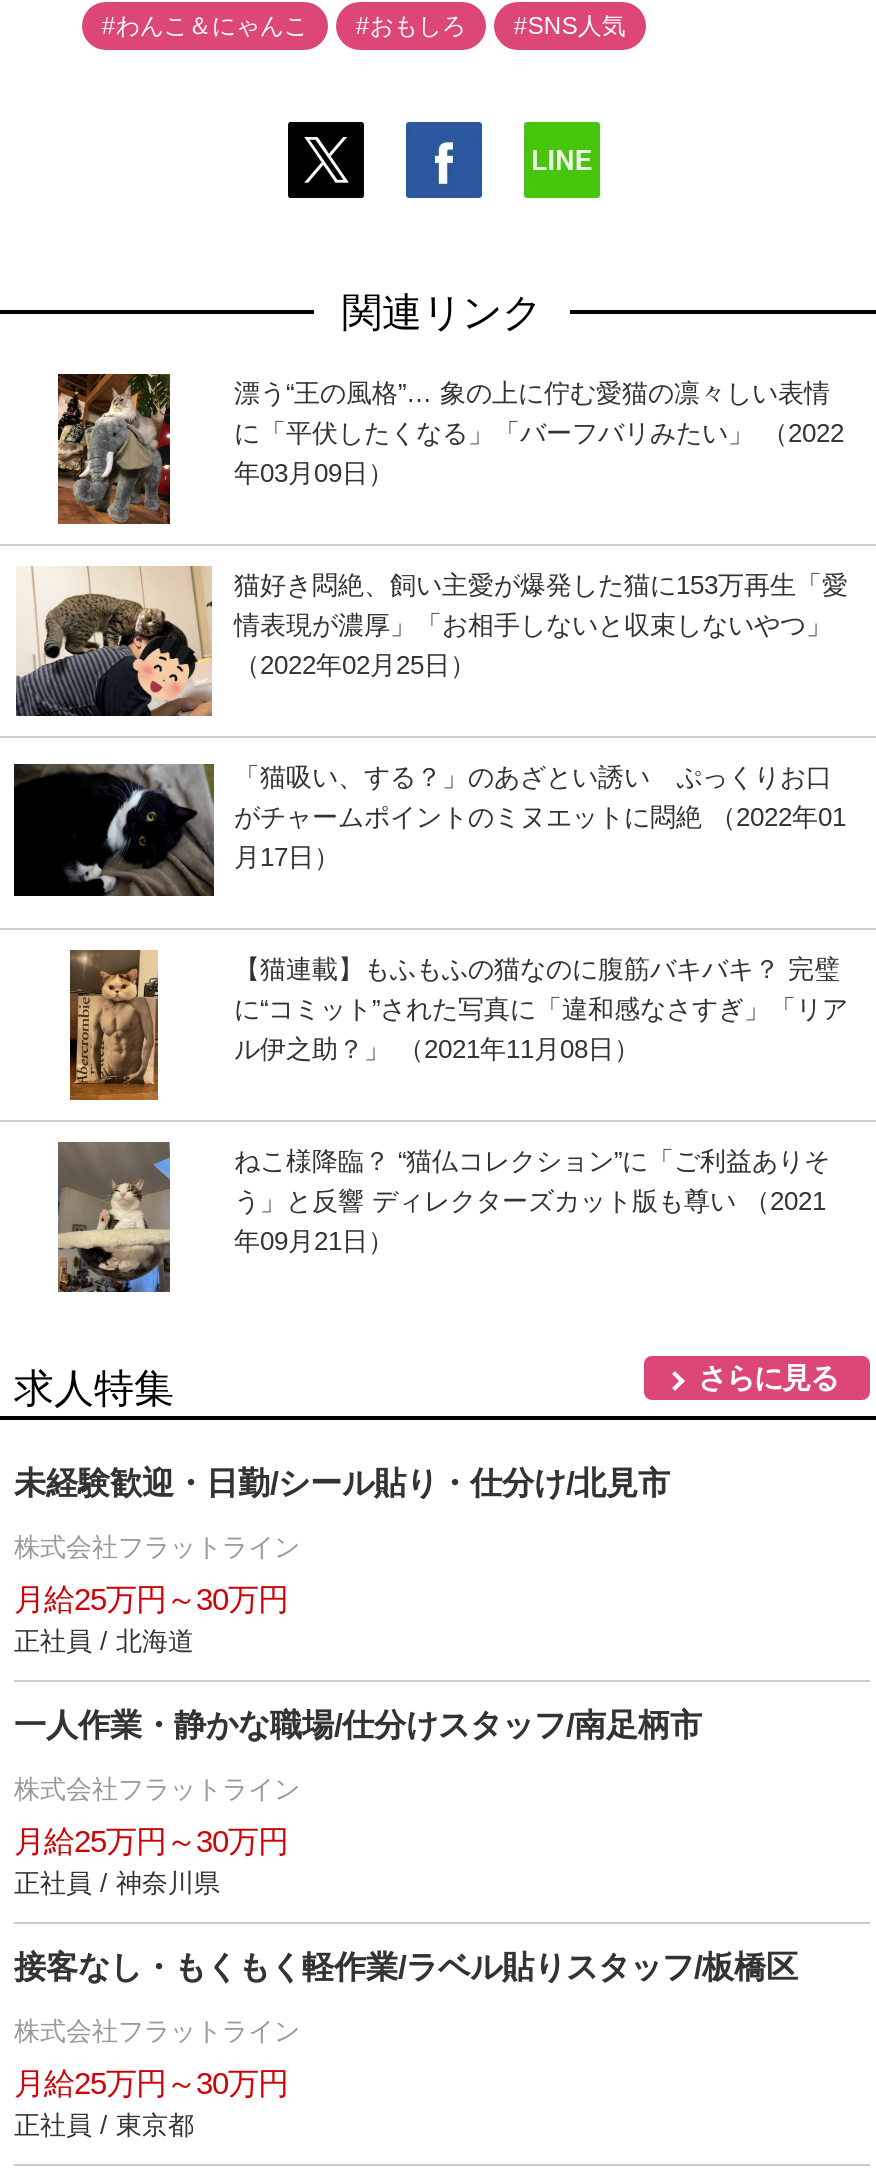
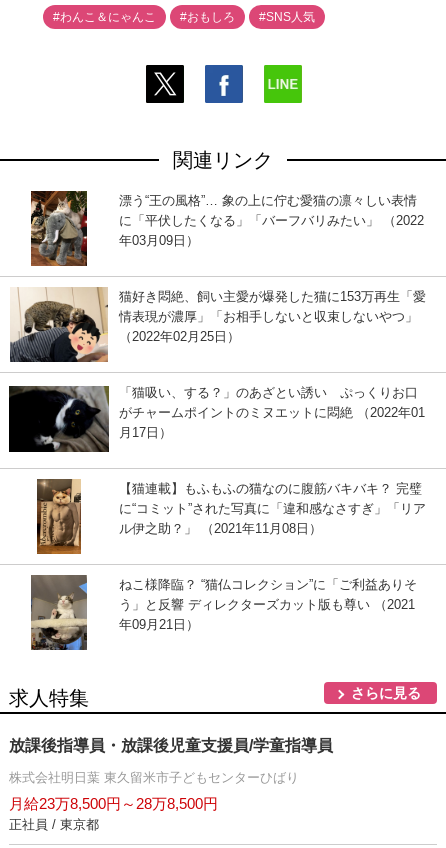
[14,1467,798,2101] 未経験歓迎・日勤/シール貼り・仕分け/北見市 | 株式会社フラットライン | 月給25万円～30万円 | 正社員 / 北海道 | 一人作業・静かな職場/仕分けスタッフ/南足柄市 | 株式会社フラットライン | 月給25万円～30万円 | 正社員 / 神奈川県 | 接客なし・もくもく軽作業/ラベル貼りスタッフ/板橋区 | 株式会社フラットライン | 月給25万円～30万円 -> [9,737,333,812] 放課後指導員・放課後児童支援員/学童指導員 | 株式会社明日葉 東久留米市子どもセンターひばり | 月給23万8,500円～28万8,500円

